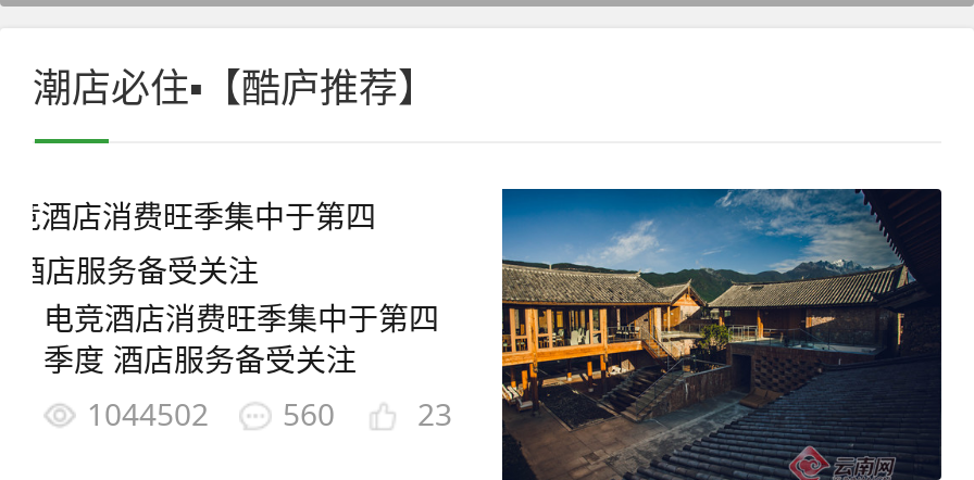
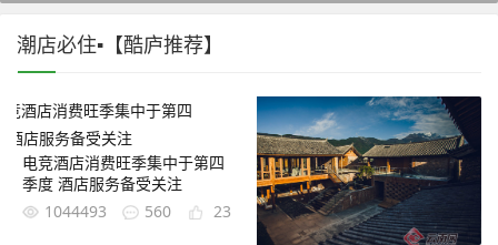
[87,394,452,435] 1044502 560 23 -> [44,201,231,222] 1044493 560 23

